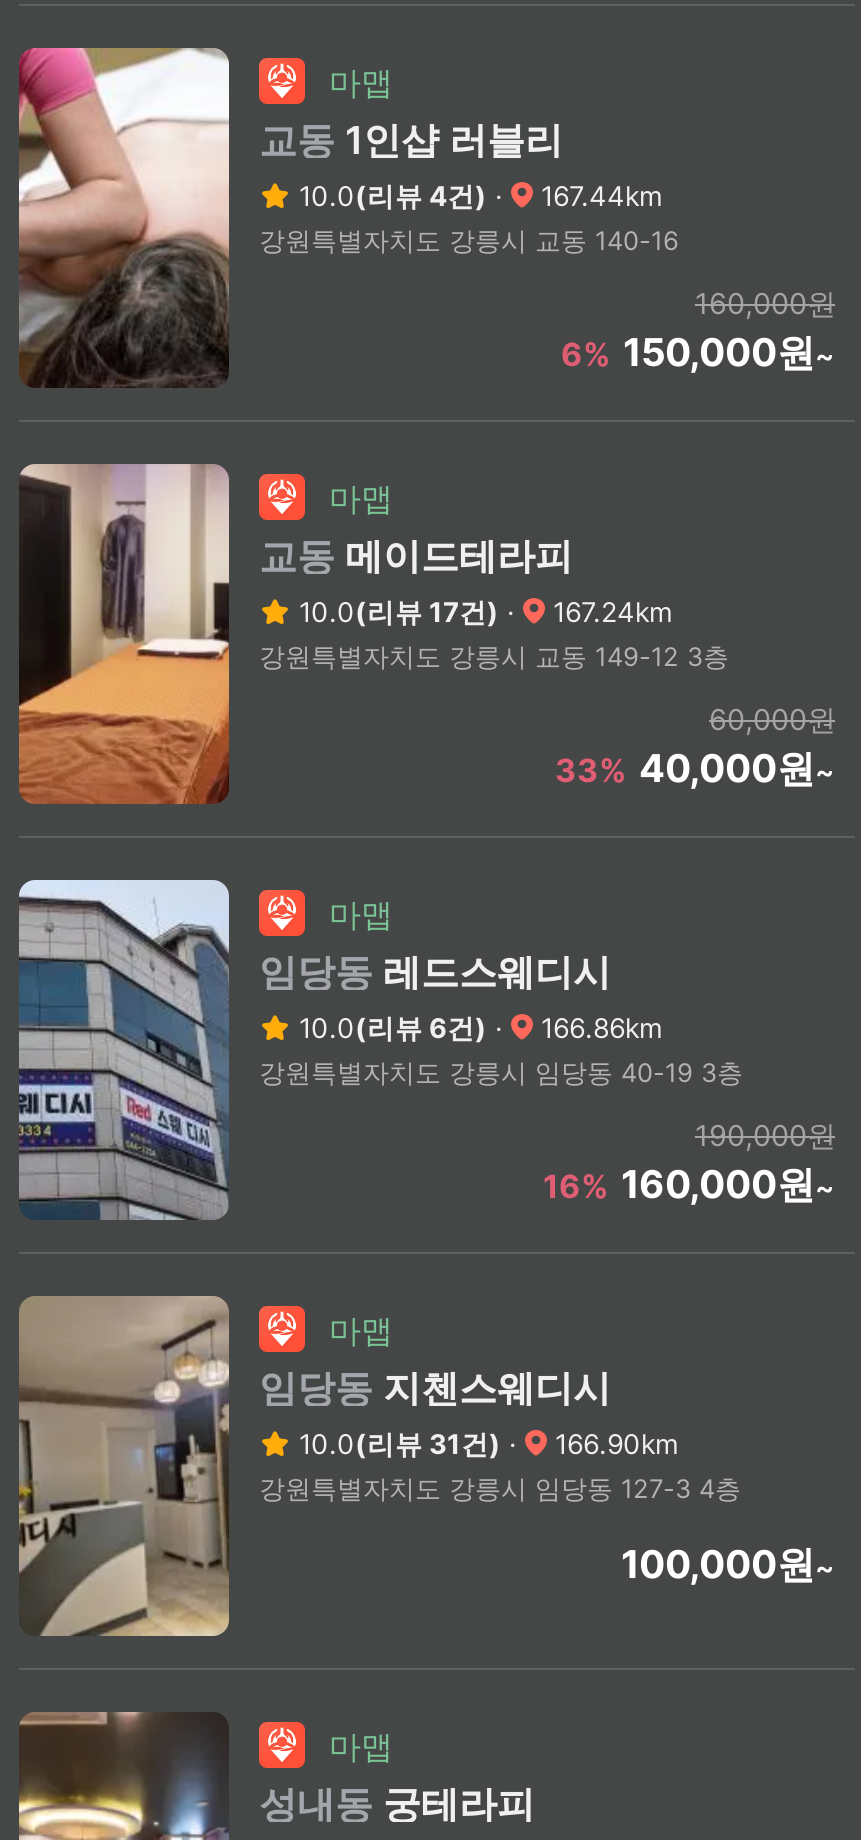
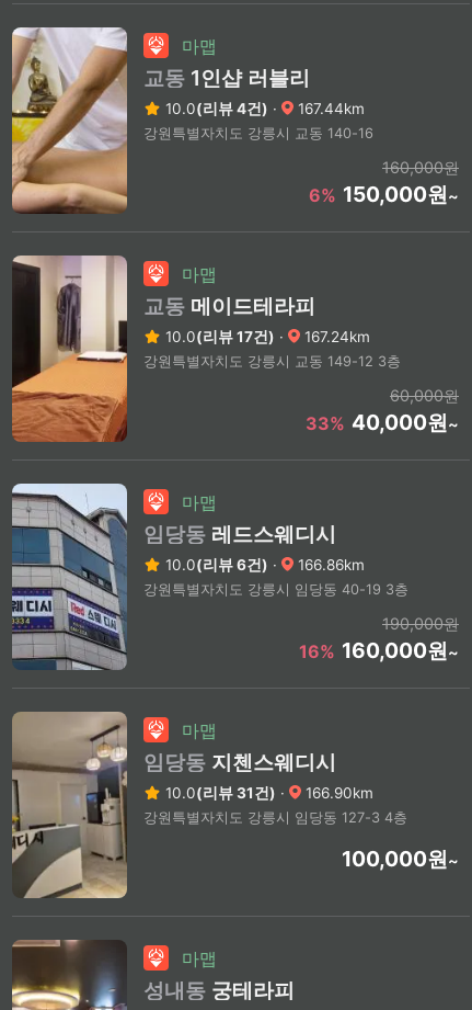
[17,46,231,388] [image] -> [11,26,128,214] [image]

